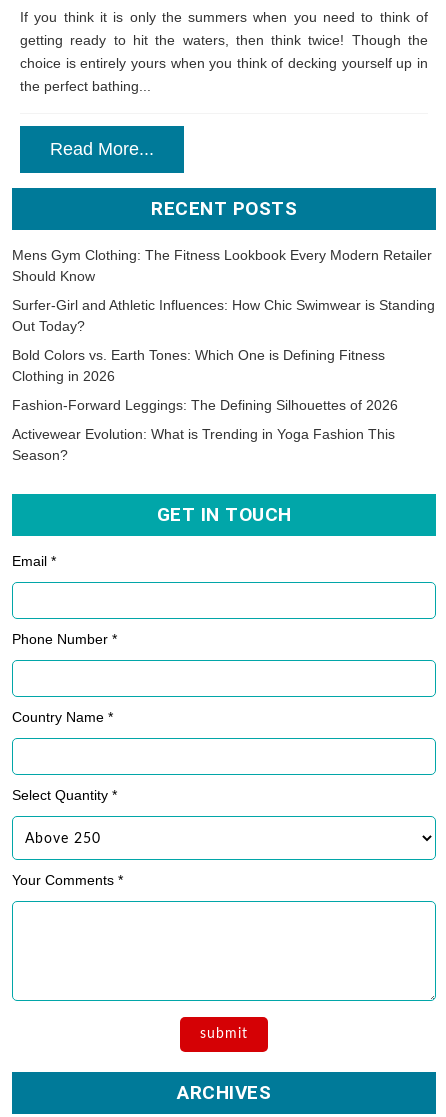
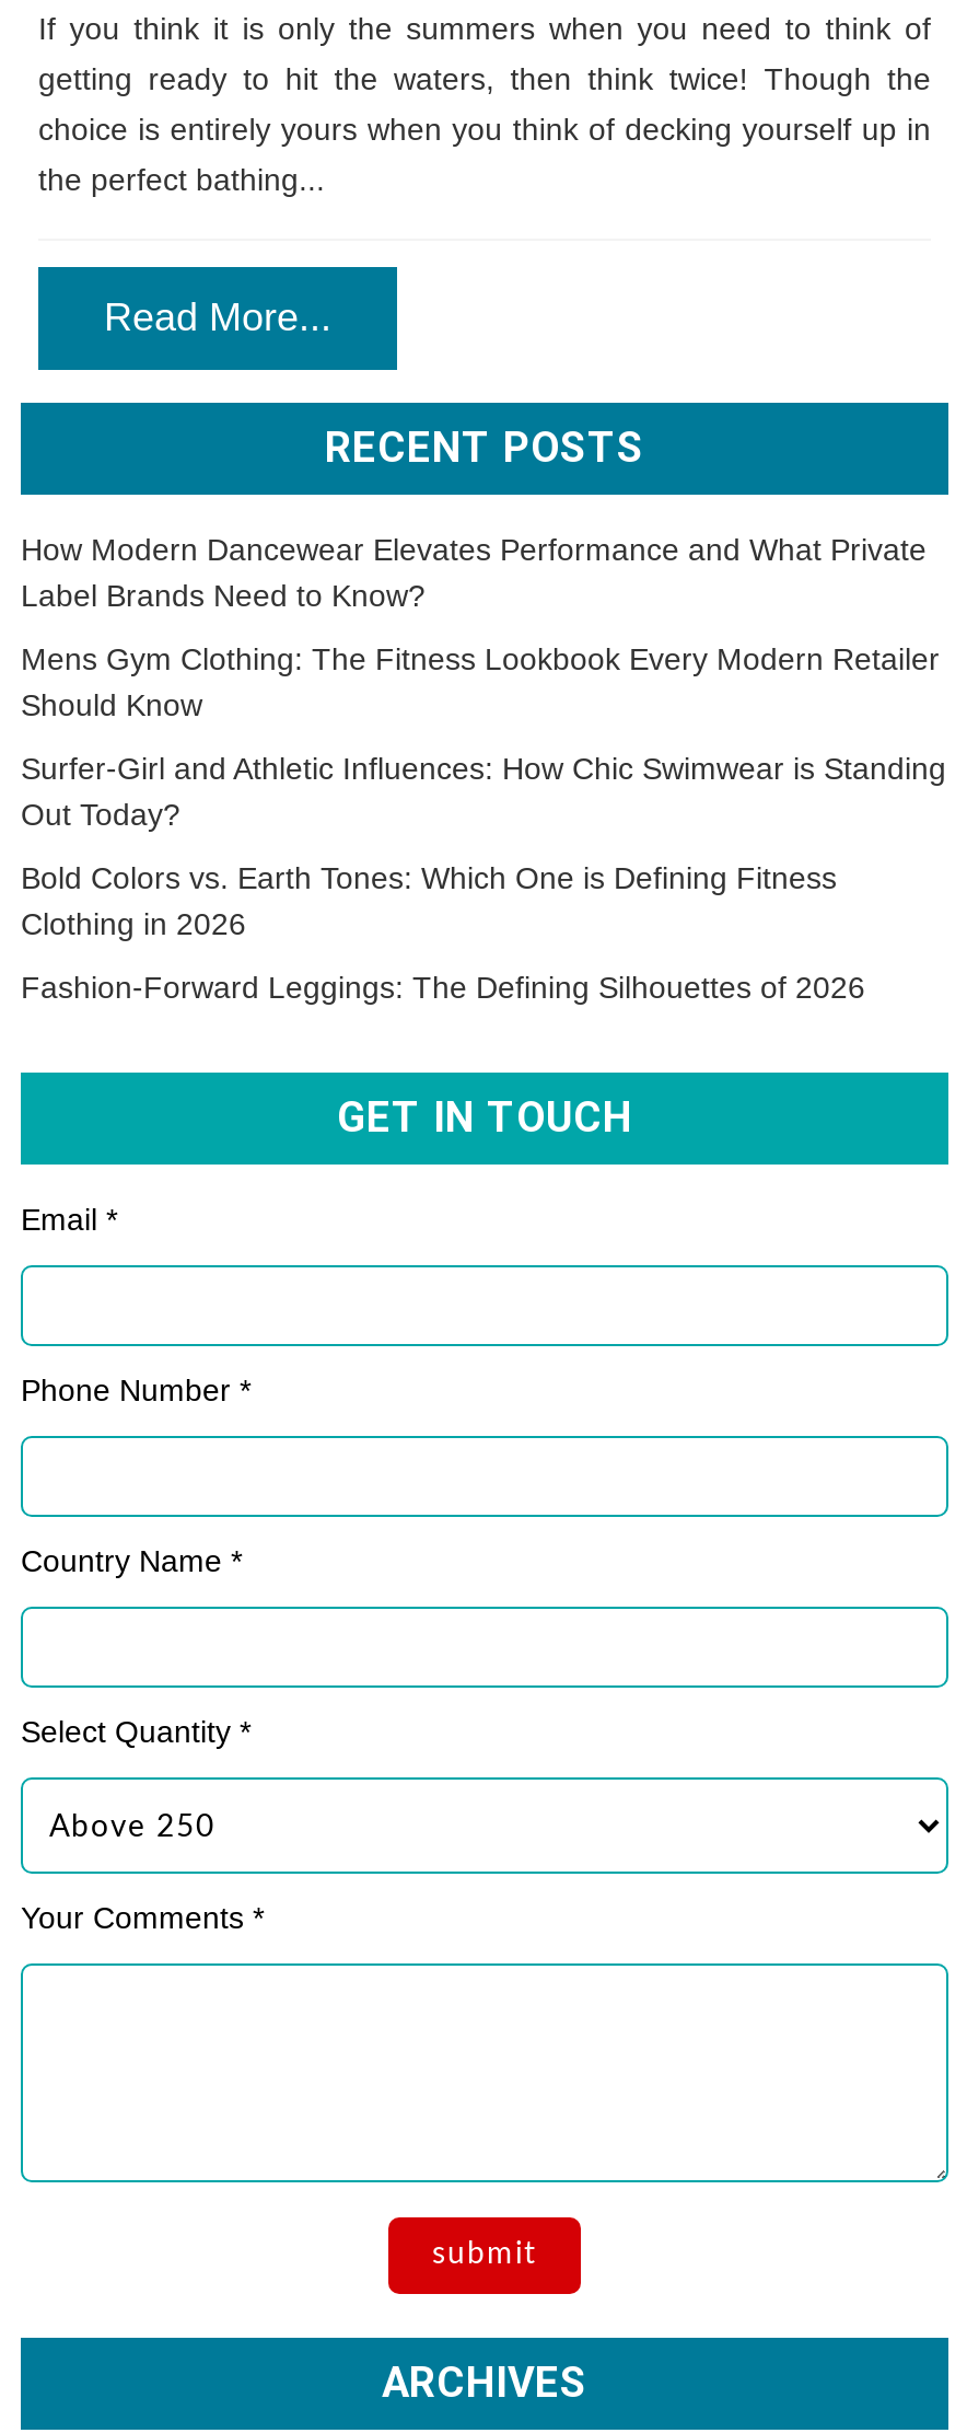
none -> [21,531,927,612] How Modern Dancewear Elevates Performance and What Private | Label Brands Need to Know?
moved [12,247,435,413] -> [21,640,946,1004]: Mens Gym Clothing: The Fitness Lookbook Every Modern Retailer | Should Know | Surfer-Girl and Athletic Influences: How Chic Swimwear is Standing | Out Today? | Bold Colors vs. Earth Tones: Which One is Defining Fitness | Clothing in 2026 | Fashion-Forward Leggings: The Defining Silhouettes of 2026
[12,426,395,463] Activewear Evolution: What is Trending in Yoga Fashion This | Season? -> none

